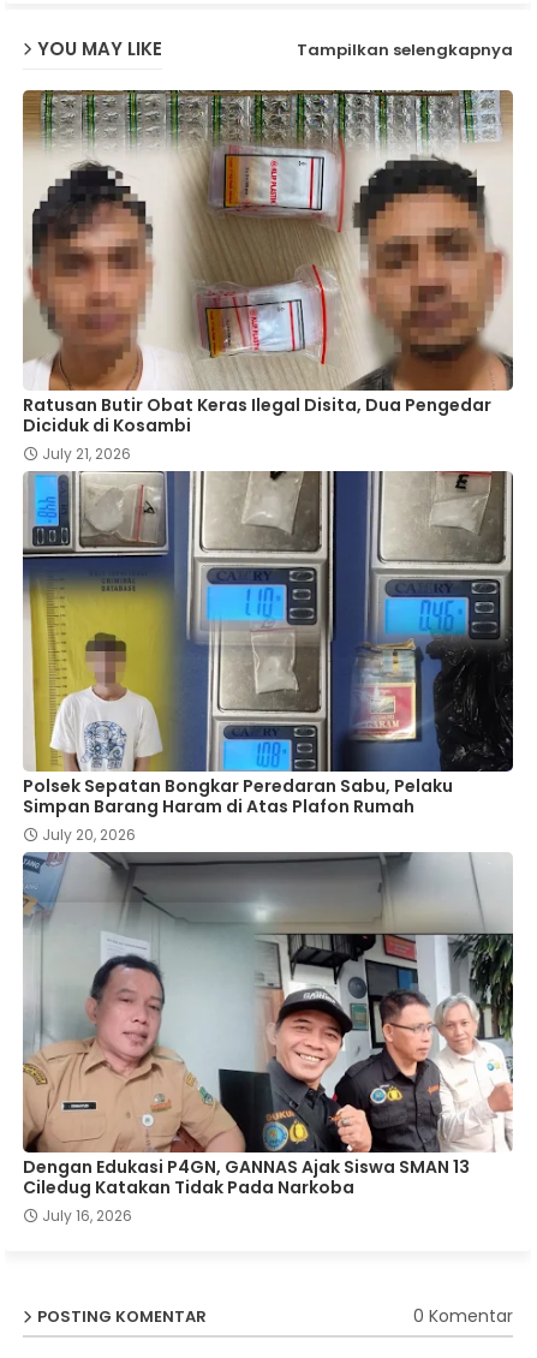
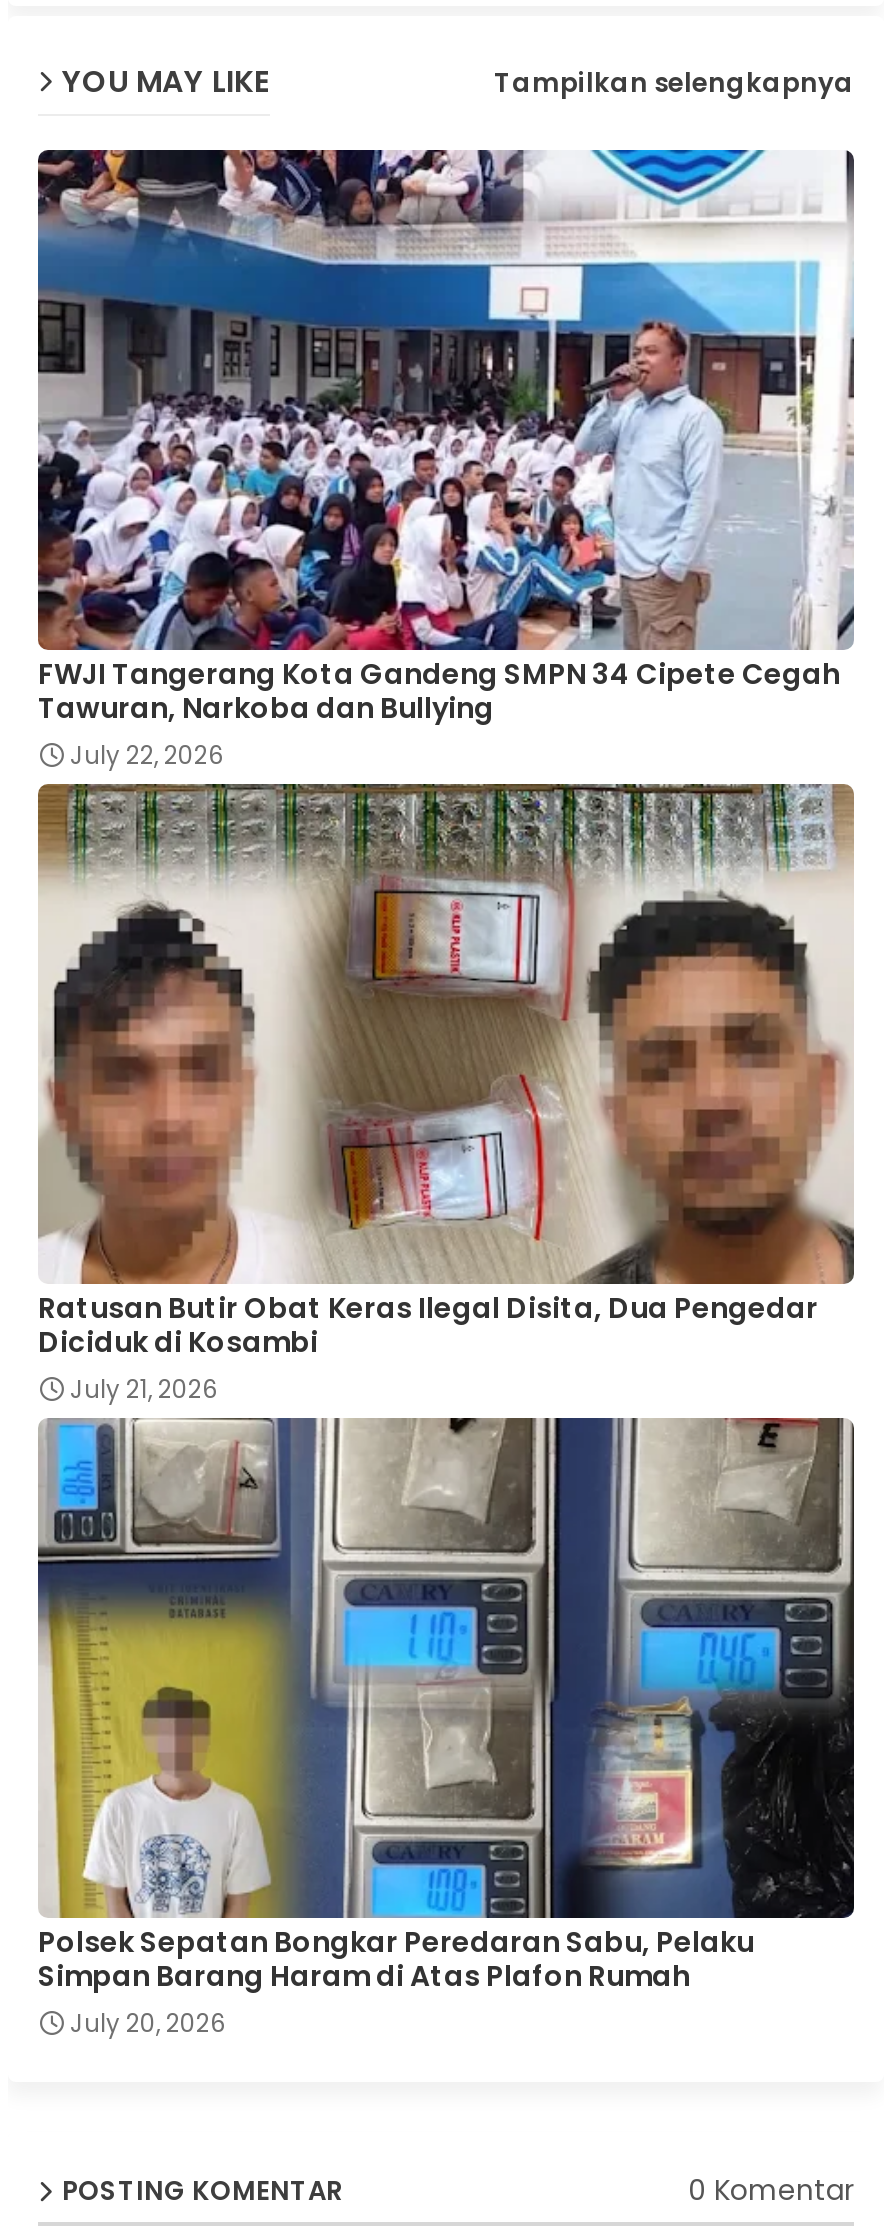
none -> [36,148,856,772] [image] | FWJI Tangerang Kota Gandeng SMPN 34 Cipete Cegah | Tawuran, Narkoba dan Bullying | July 22, 2026
moved [20,87,514,845] -> [34,778,856,2040]: [image] | Ratusan Butir Obat Keras Ilegal Disita, Dua Pengedar | Diciduk di Kosambi | July 21, 2026 | Polsek Sepatan Bongkar Peredaran Sabu, Pelaku | Simpan Barang Haram di Atas Plafon Rumah | July 20, 2026
[23,851,514,1226] [image] | Dengan Edukasi P4GN, GANNAS Ajak Siswa SMAN 13 | Ciledug Katakan Tidak Pada Narkoba | July 16, 2026 -> none

